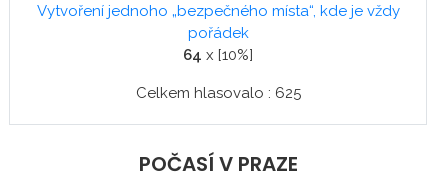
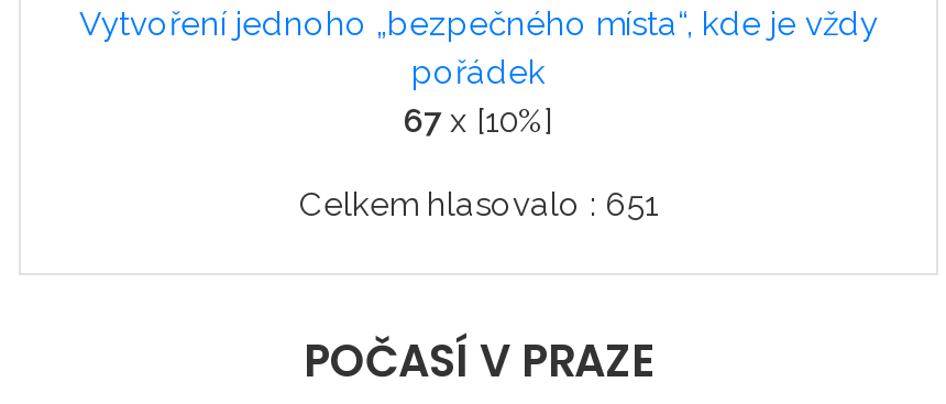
[183,46,253,64] 64 x [10%] -> [404,102,553,142] 67 x [10%]
[135,84,300,102] Celkem hlasovalo : 625 -> [299,186,658,225] Celkem hlasovalo : 651

